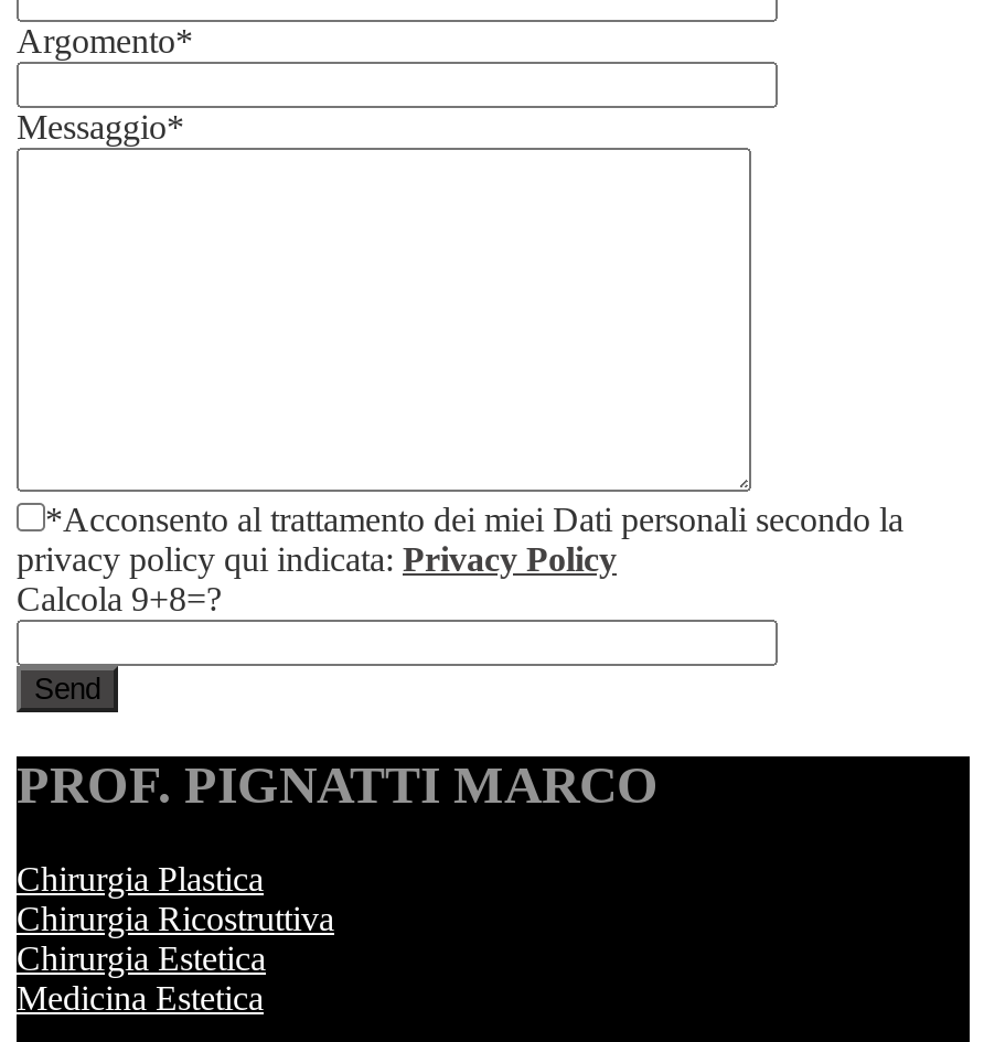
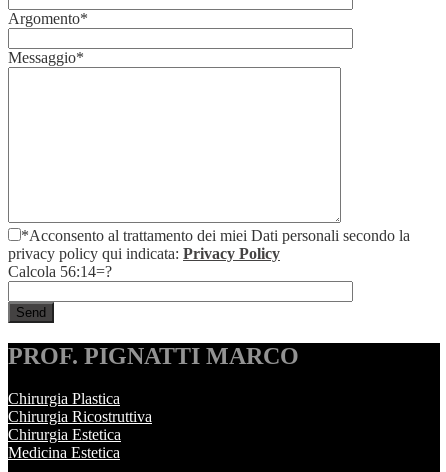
[17,580,222,617] Calcola 9+8=? -> [8,263,112,280] Calcola 56:14=?

